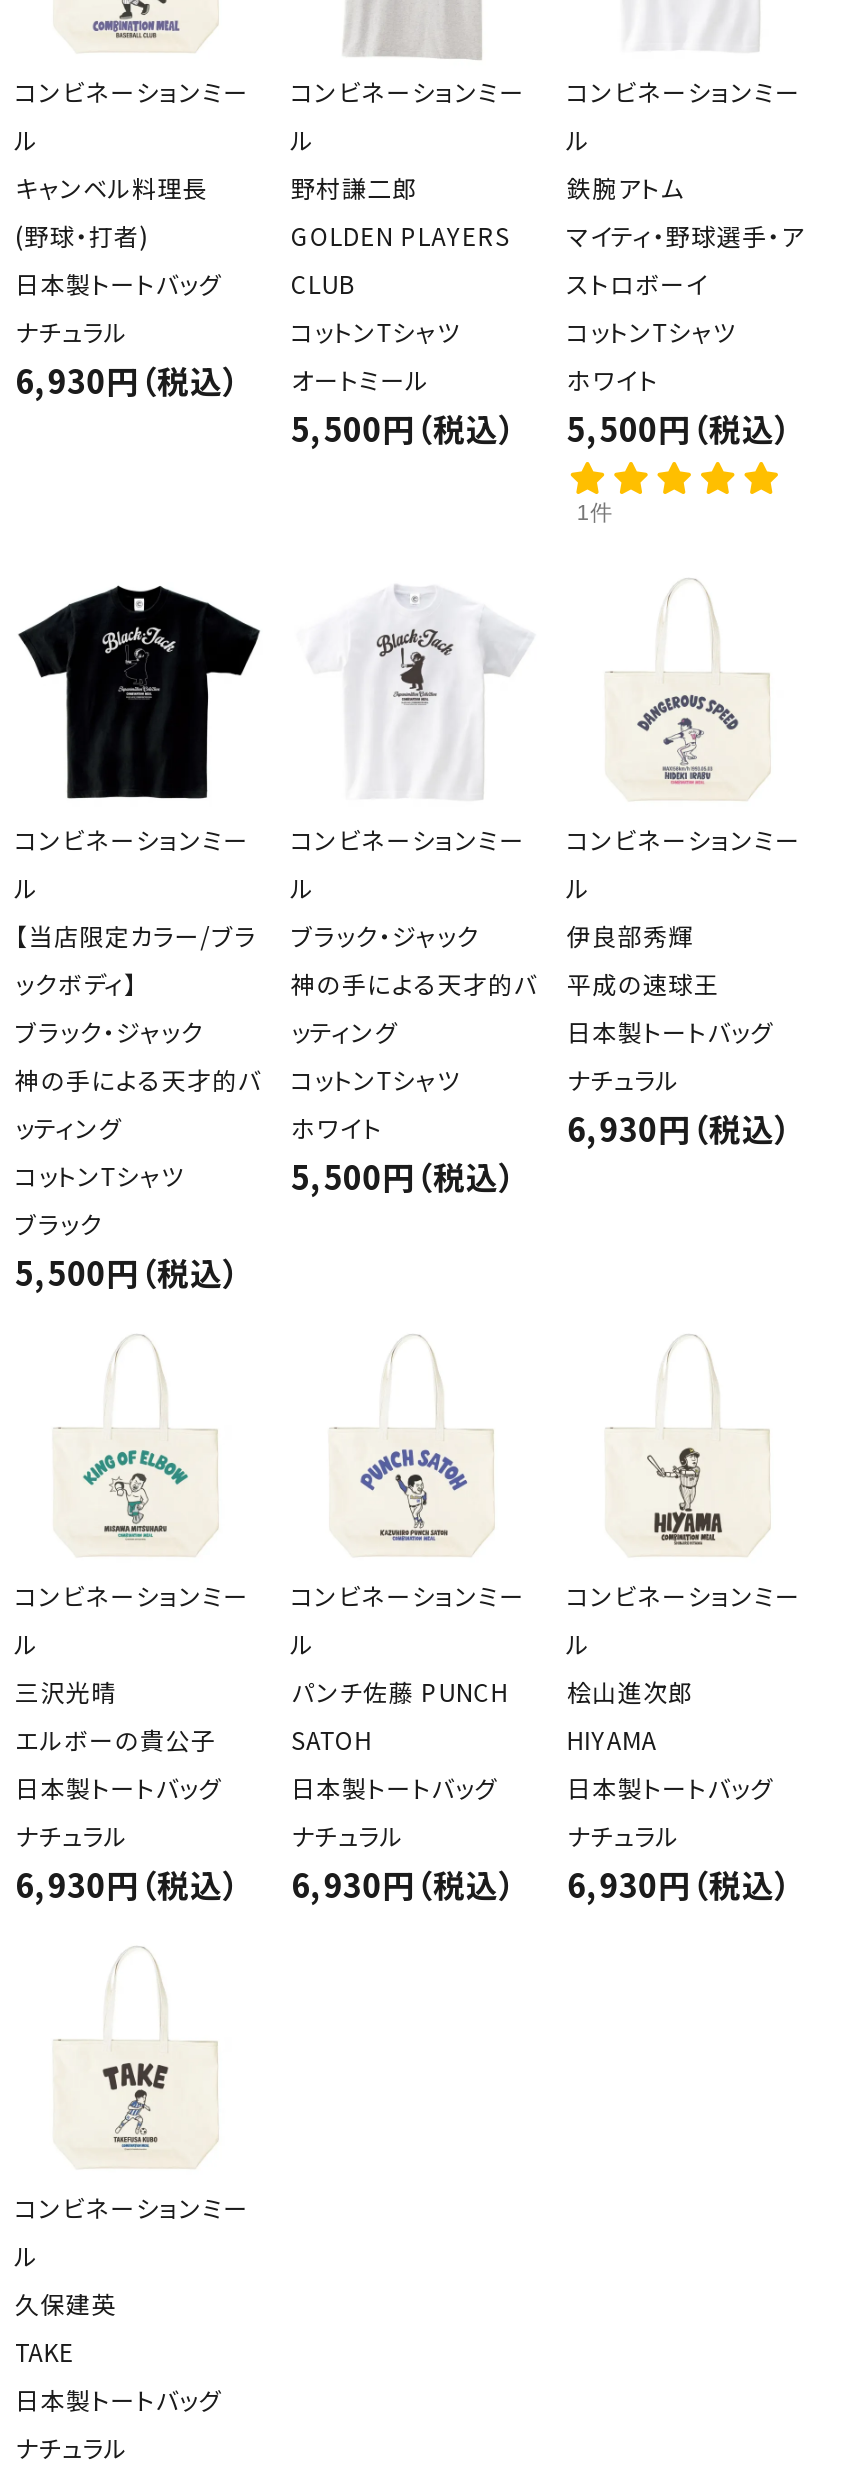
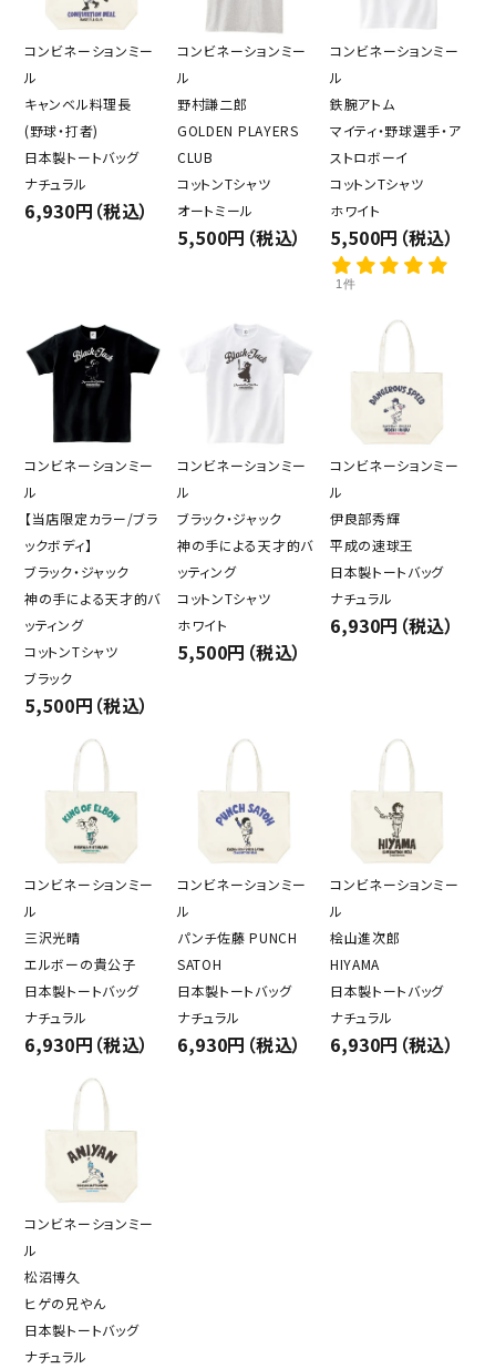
[93,2064,181,2142] [image] -> [66,1145,118,1188] [image]
[15,2286,117,2368] 久保建英 | TAKE -> [24,1267,105,1312] 松沼博久 | ヒゲの兄やん

